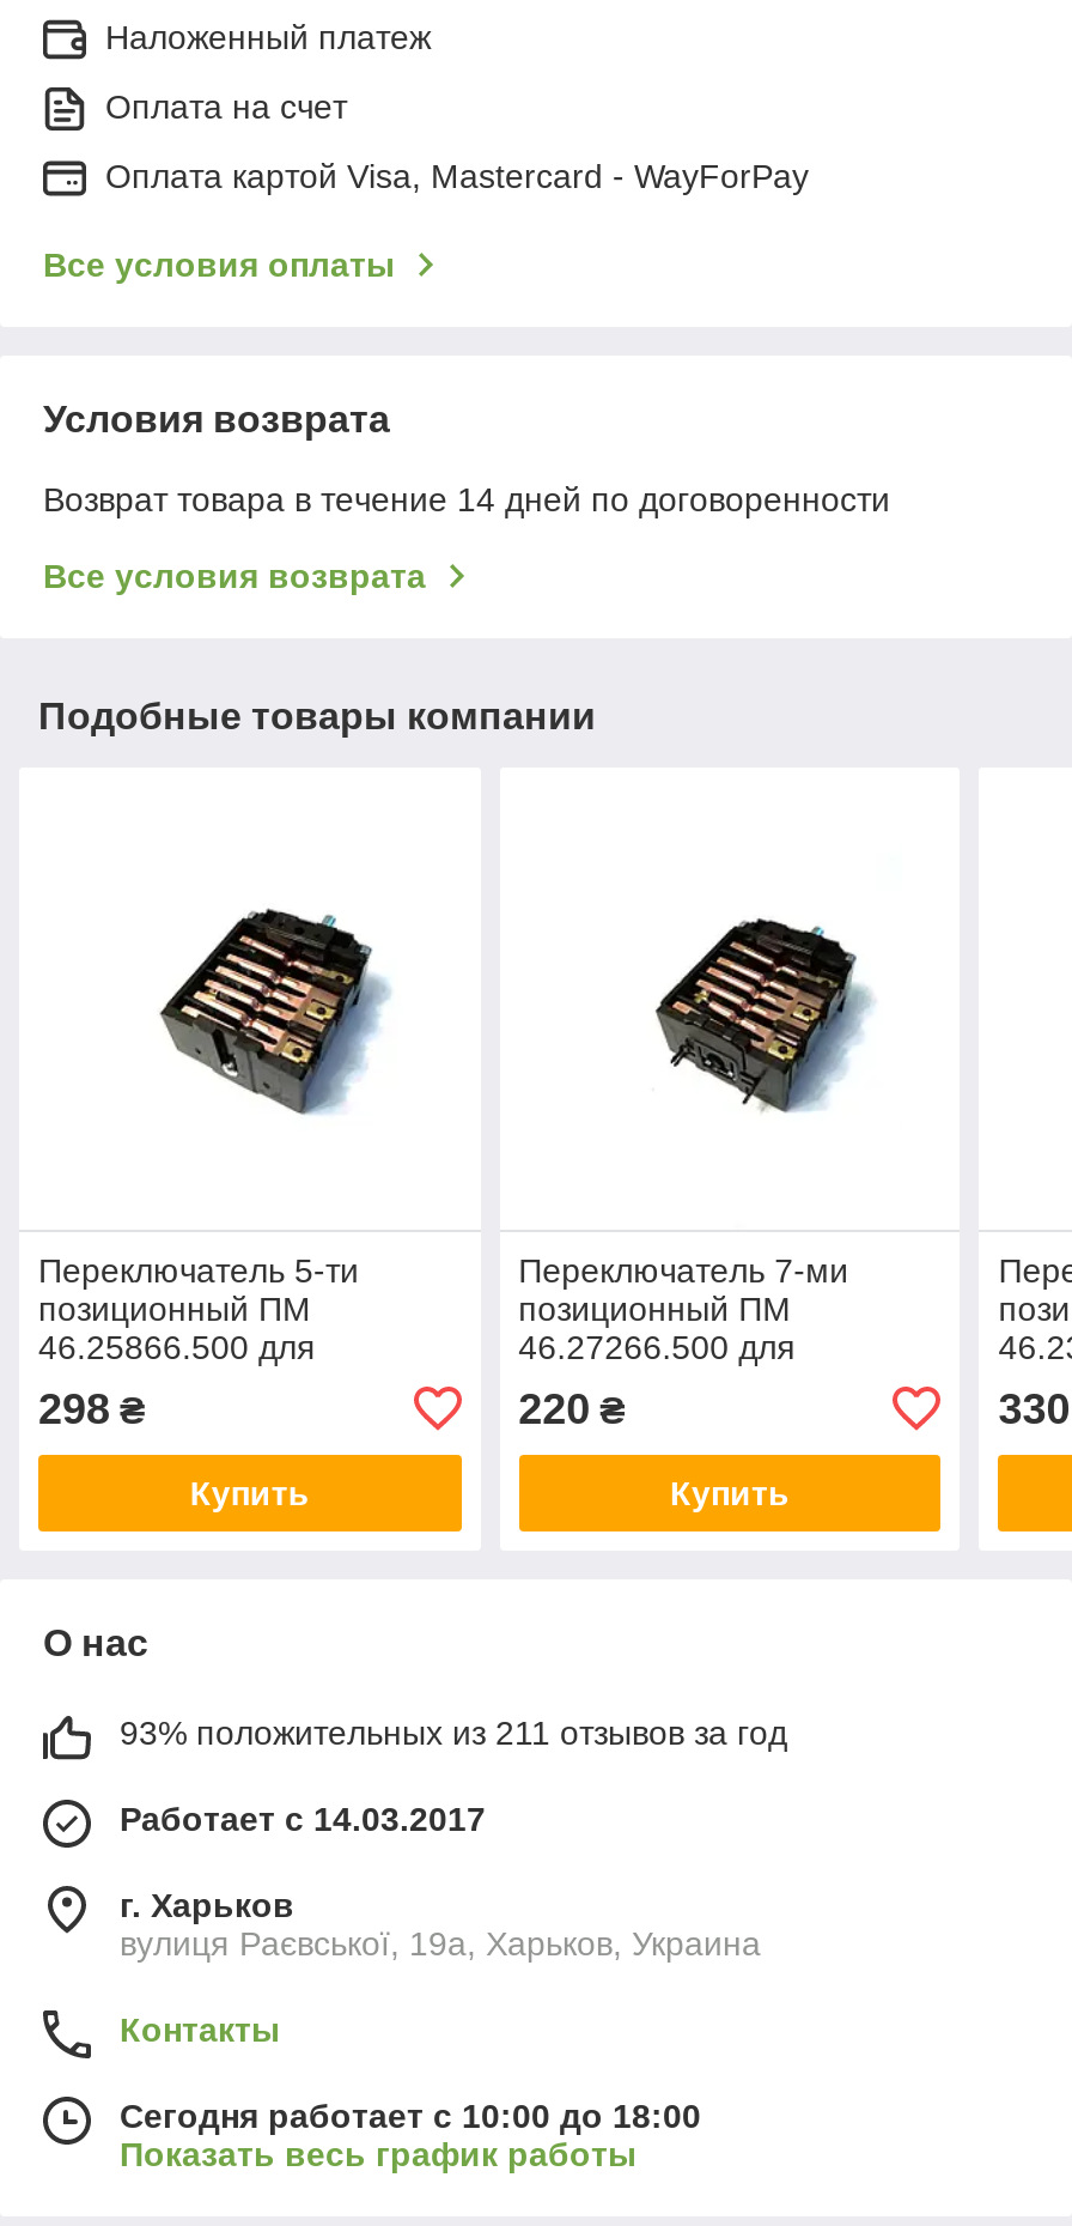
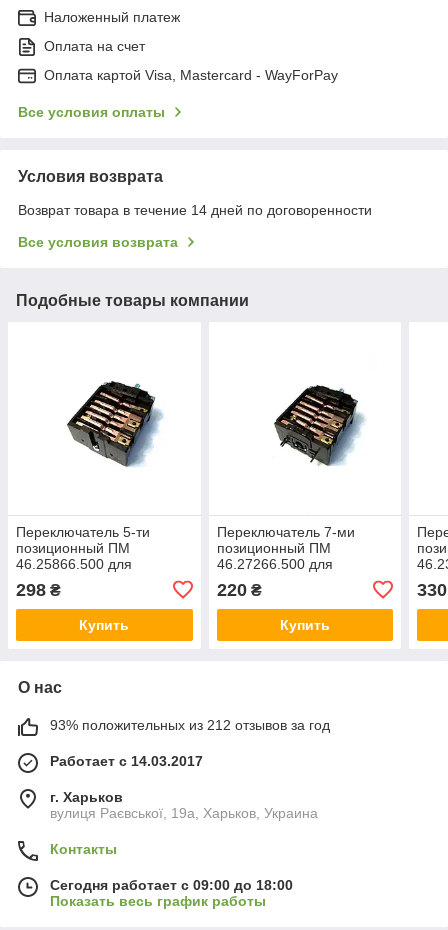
[120,1713,787,1751] 93% положительных из 211 отзывов за год -> [50,717,330,733] 93% положительных из 212 отзывов за год
[120,2096,701,2135] Сегодня работает с 10:00 до 18:00 -> [50,877,293,893] Сегодня работает с 09:00 до 18:00

